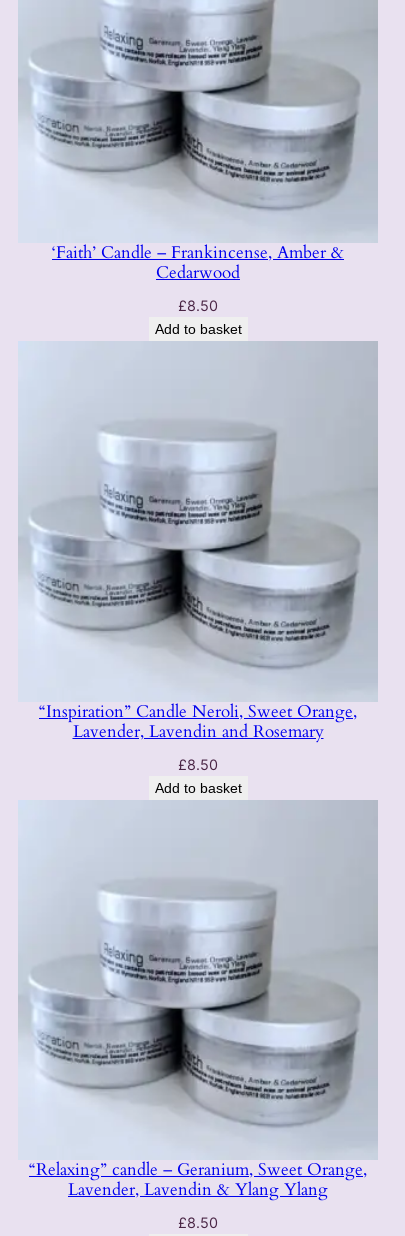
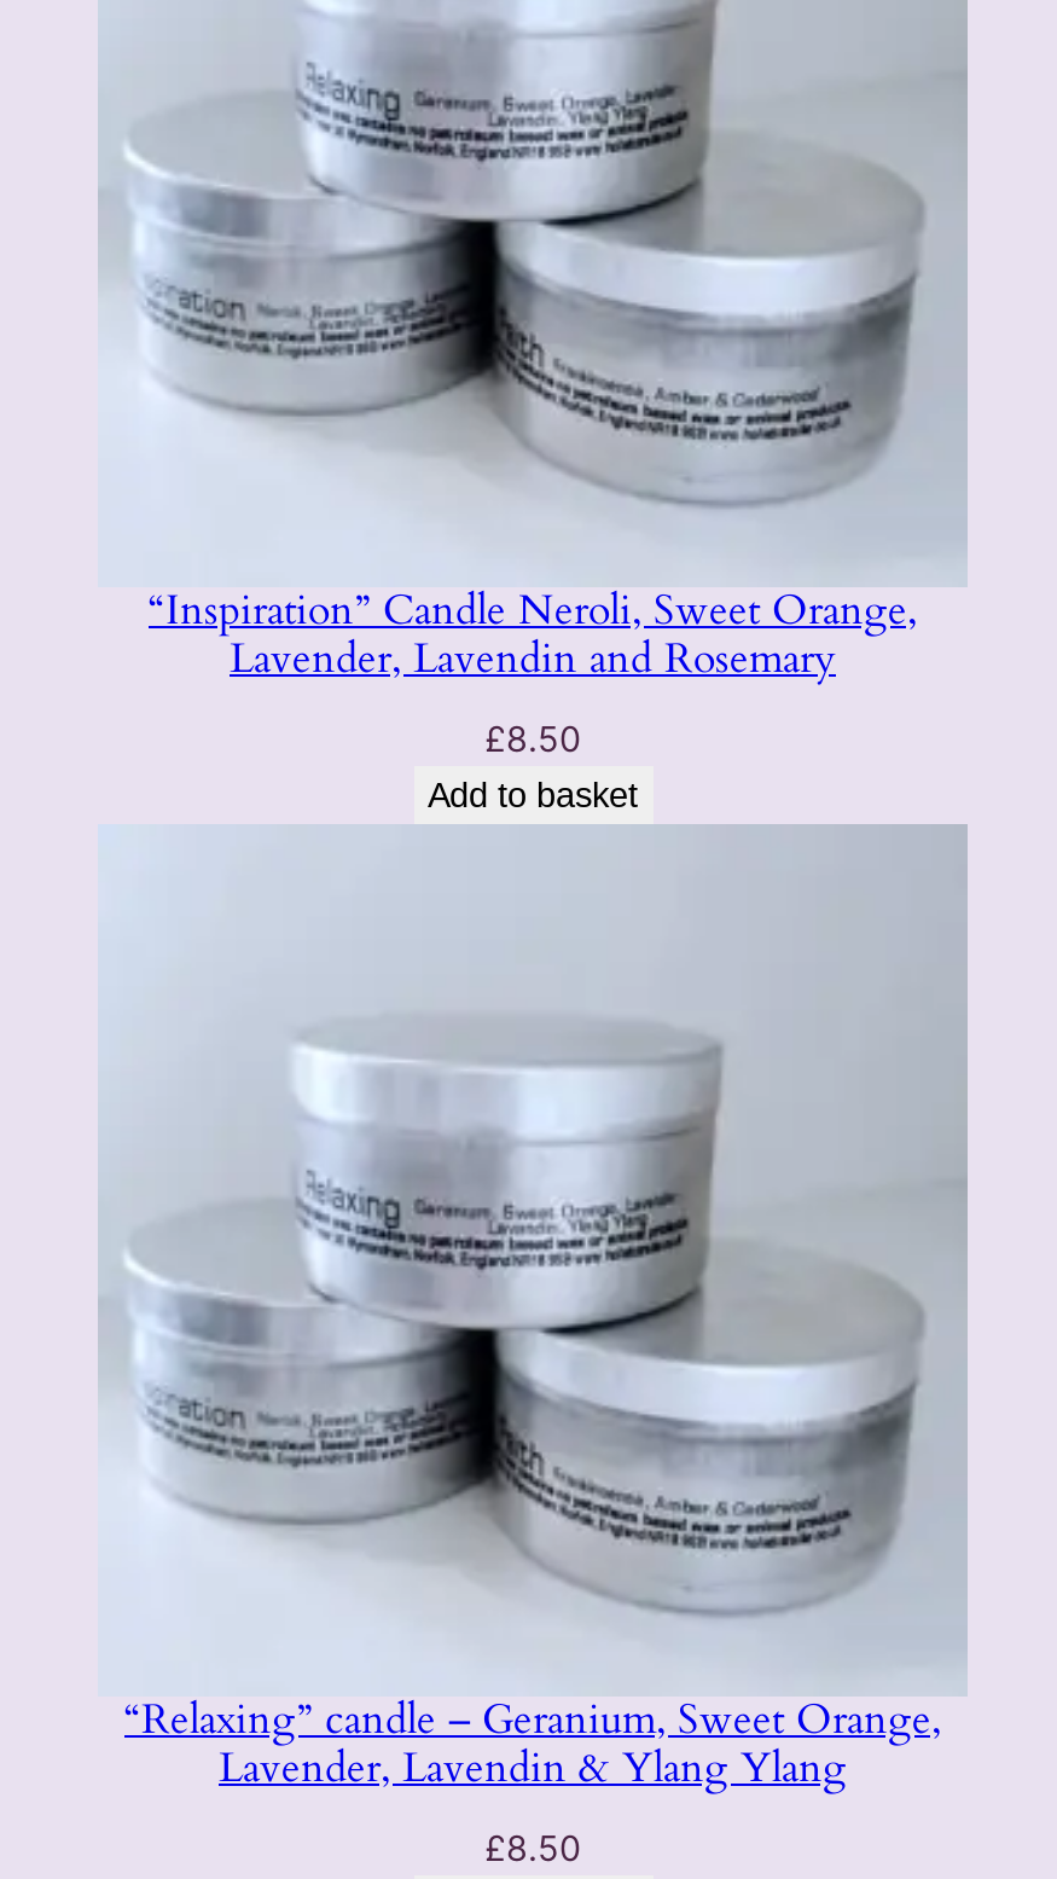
[52,241,344,337] ‘Faith’ Candle – Frankincense, Amber & | Cedarwood | £8.50 | Add to basket -> none

